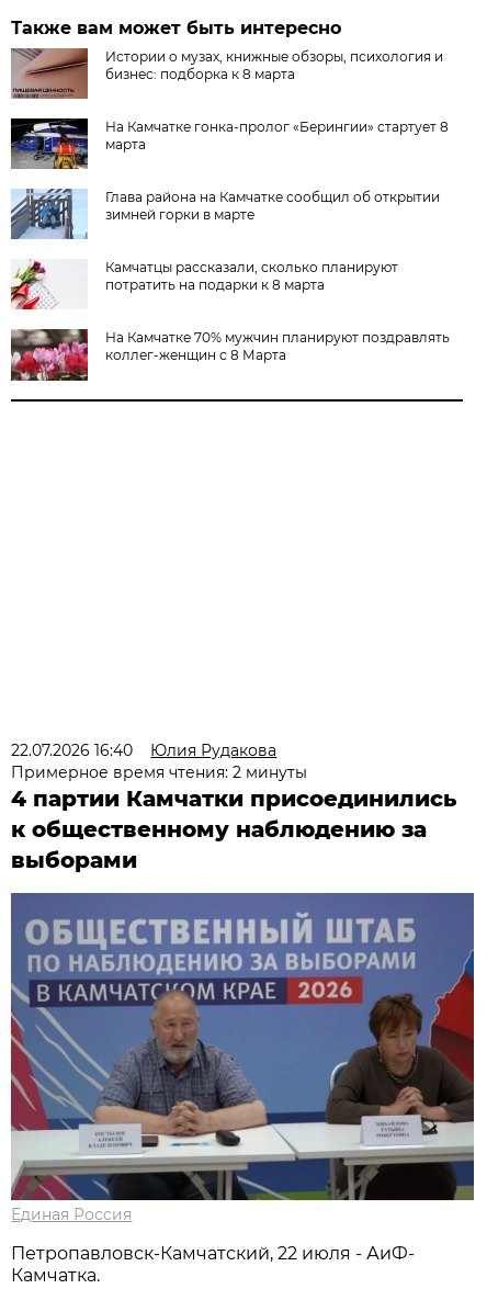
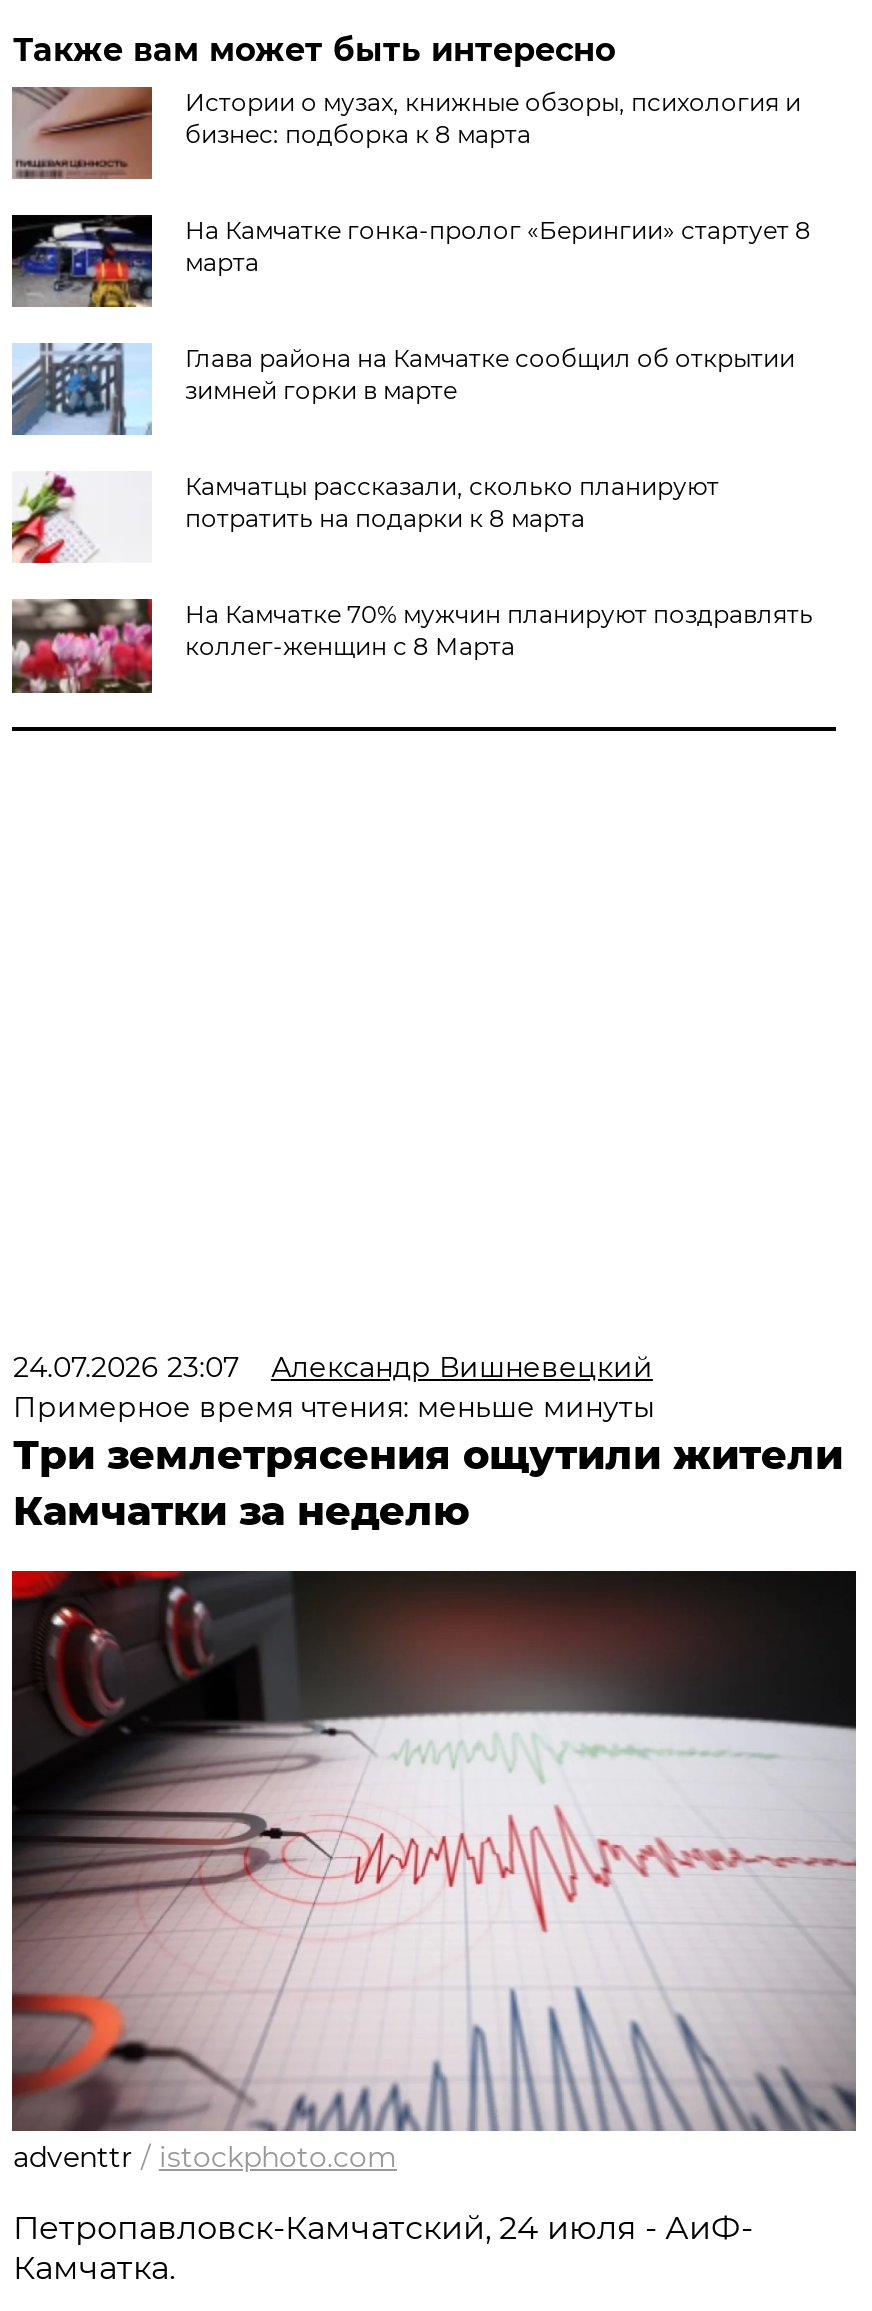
[11,741,457,873] 22.07.2026 16:40 | Юлия Рудакова | Примерное время чтения: 2 минуты | 4 партии Камчатки присоединились | к общественному наблюдению за | выборами -> [13,1349,843,1535] 24.07.2026 23:07 | Александр Вишневецкий | Примерное время чтения: меньше минуты | Три землетрясения ощутили жители | Камчатки за неделю
[10,892,475,1224] [image] | Единая Россия -> [10,1569,858,2175] [image] | adventtr / istockphoto.com
[11,1243,415,1264] Петропавловск-Камчатский, 22 июля - АиФ- -> [13,2209,753,2247] Петропавловск-Камчатский, 24 июля - АиФ-

